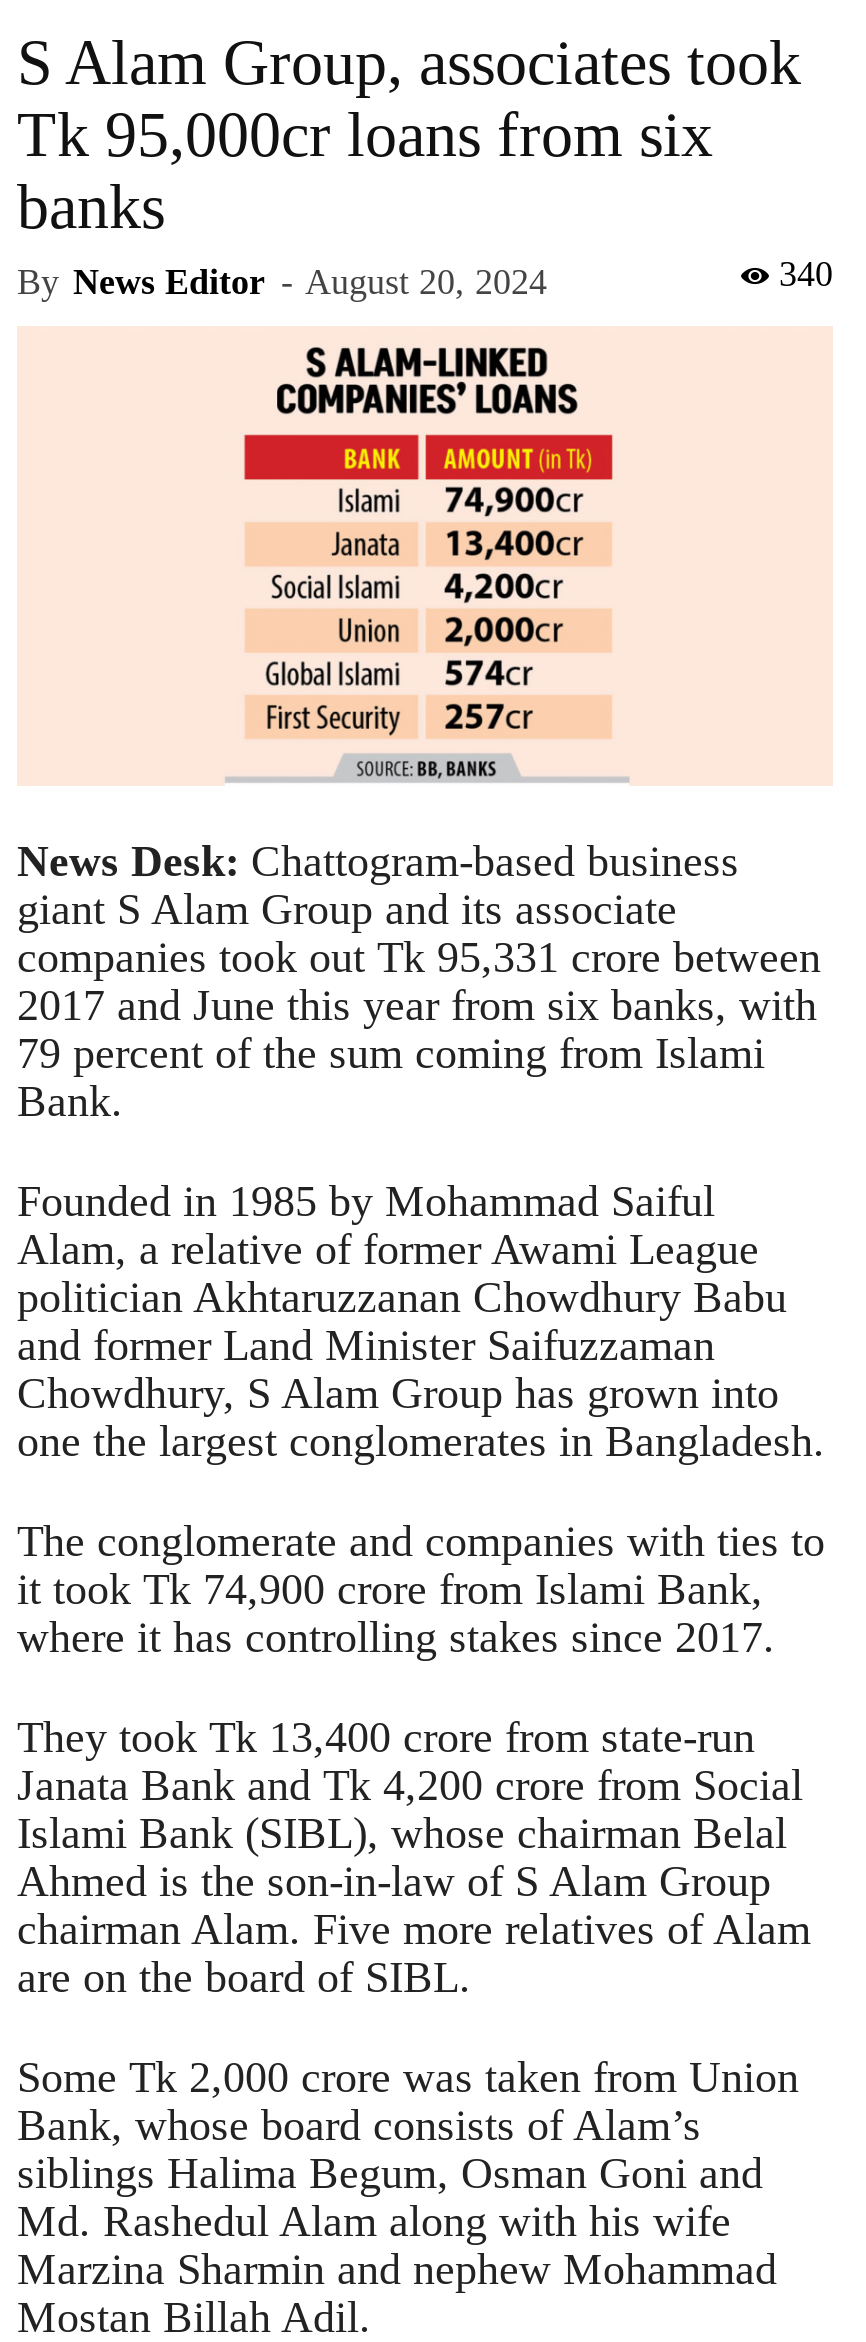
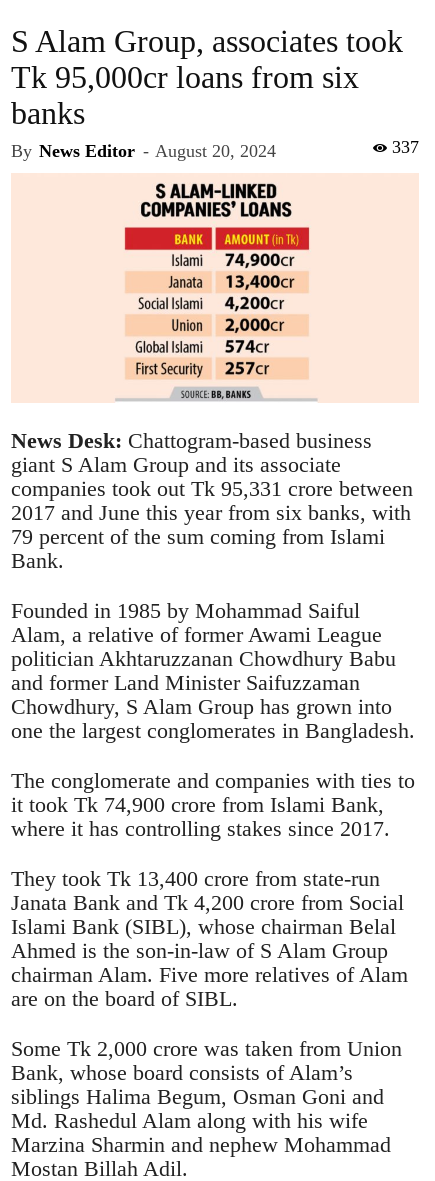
[779,254,833,294] 340 -> [392,137,419,157] 337

